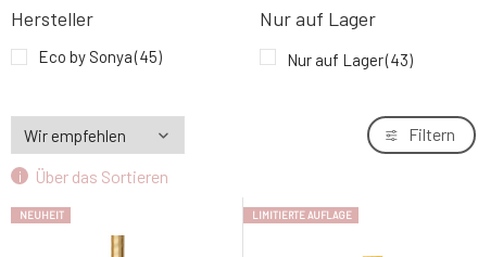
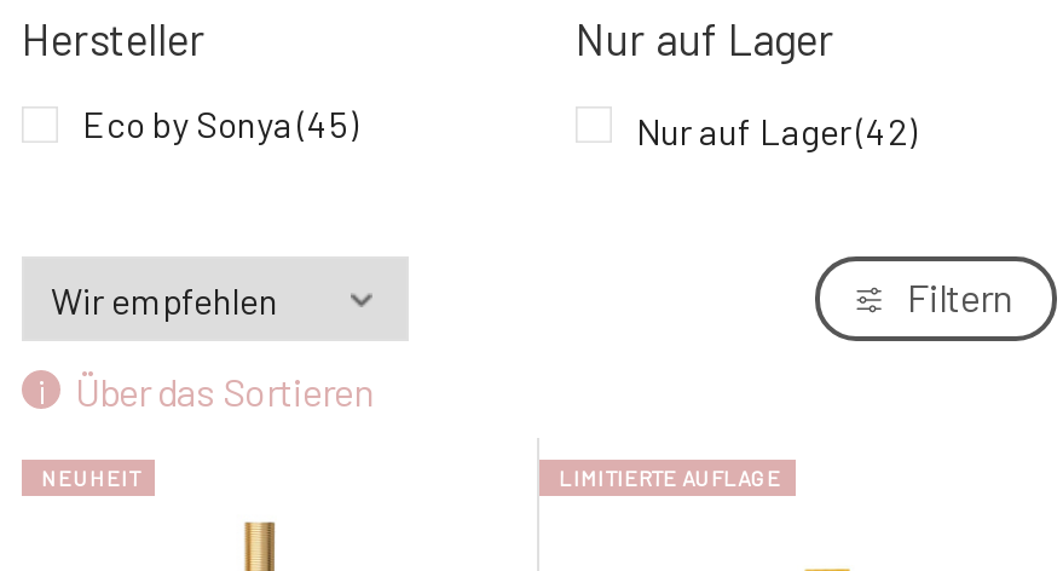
[287,50,413,69] Nur auf Lager (43) -> [636,109,917,152] Nur auf Lager (42)

